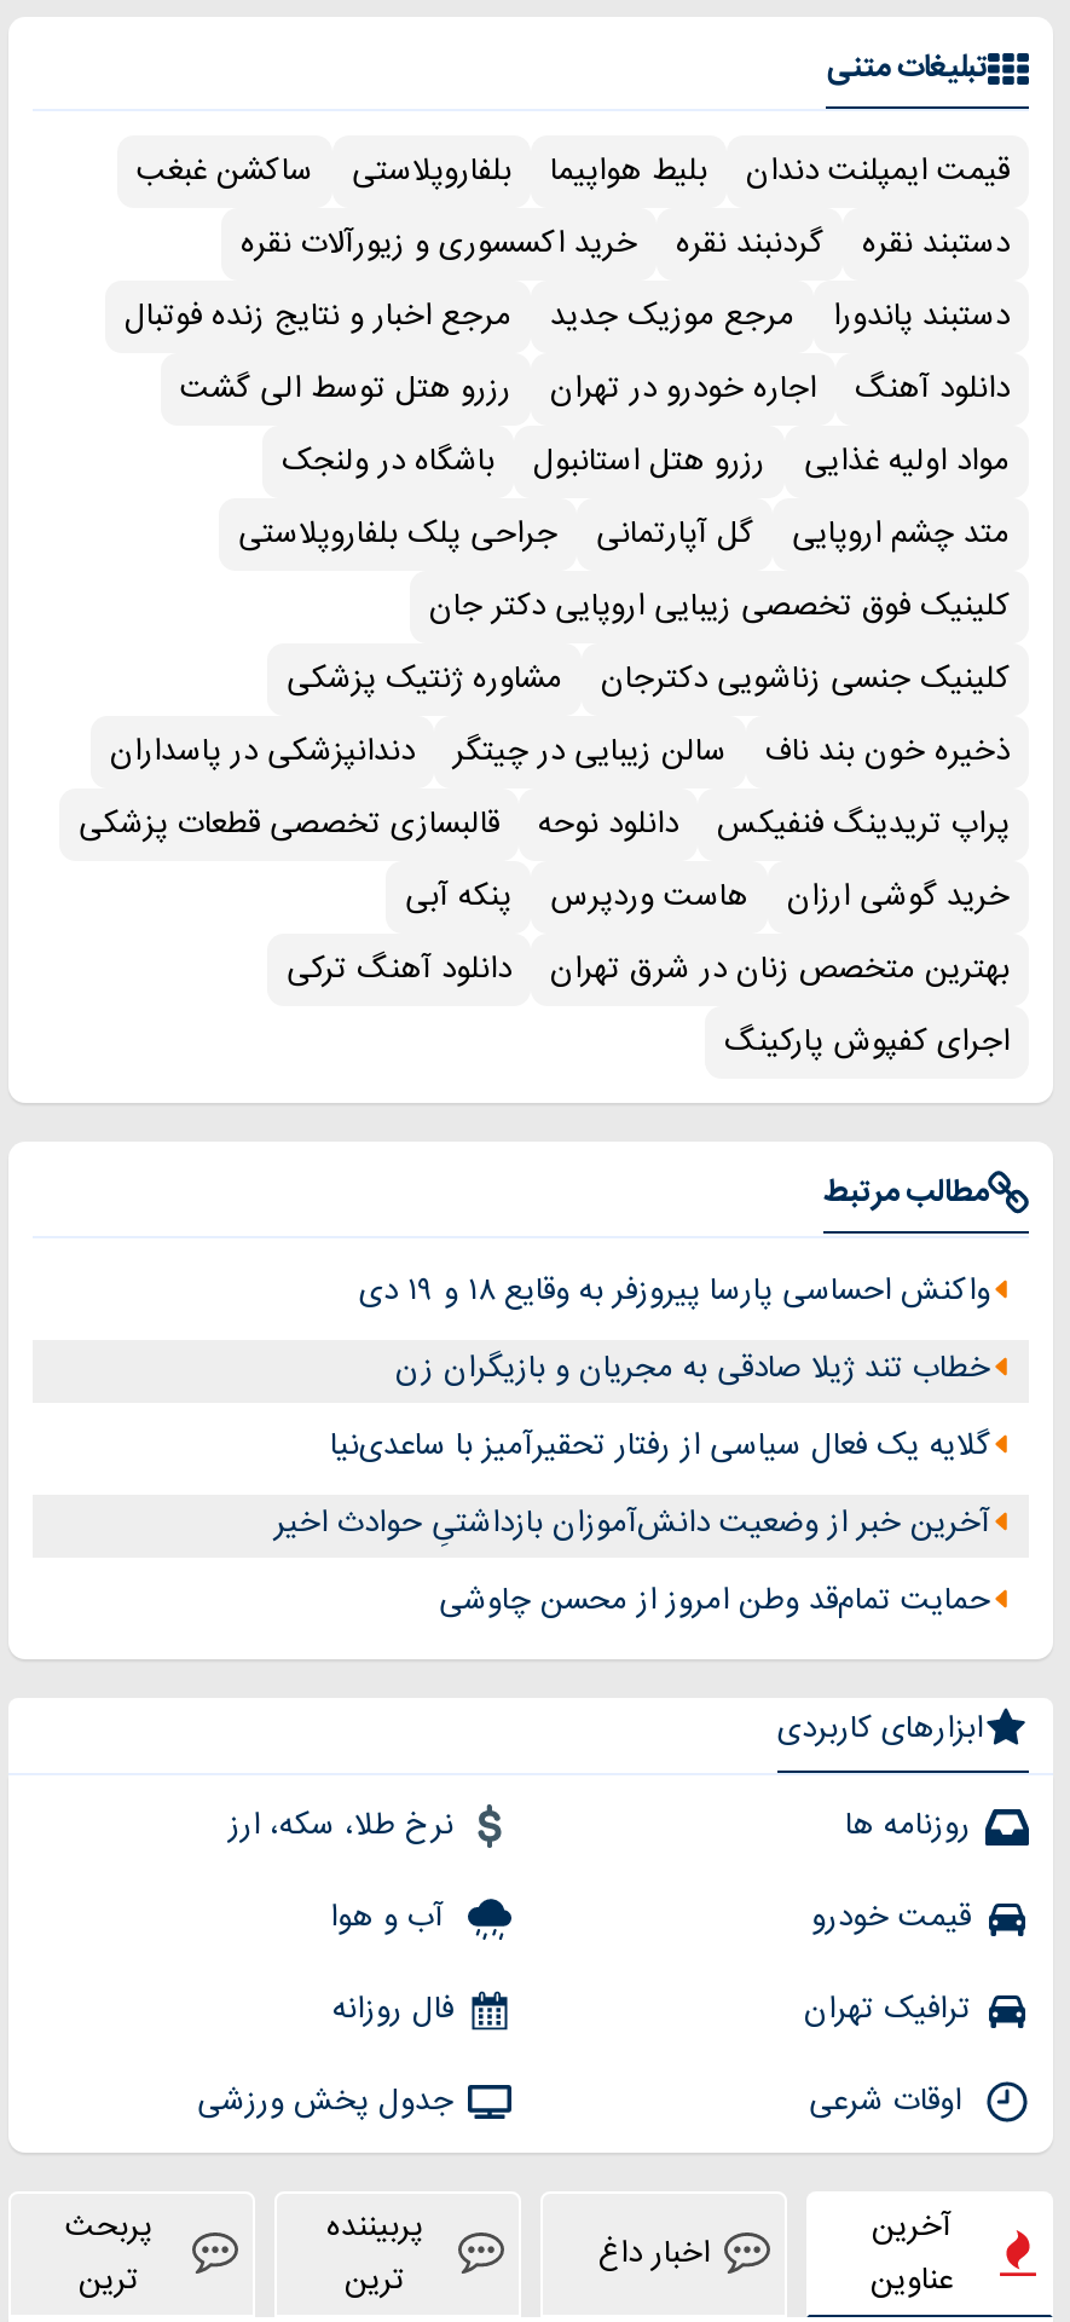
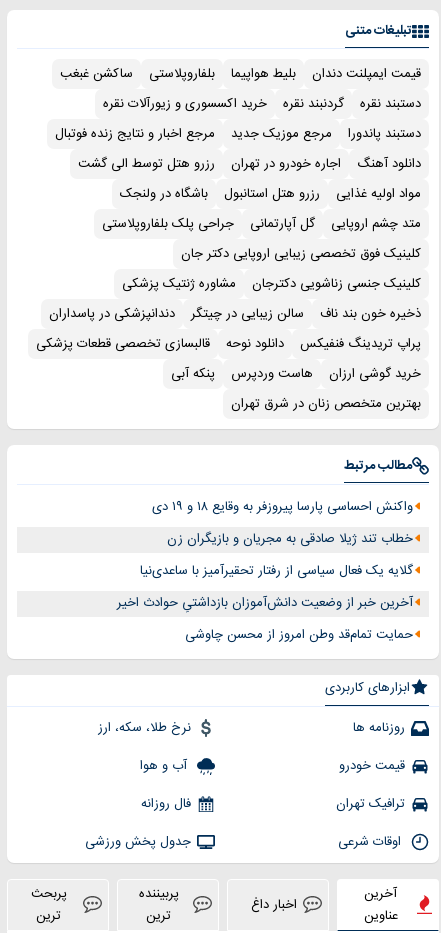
[287,944,1010,1070] دانلود آهنگ ترکی | اجرای کفپوش پارکینگ -> none

